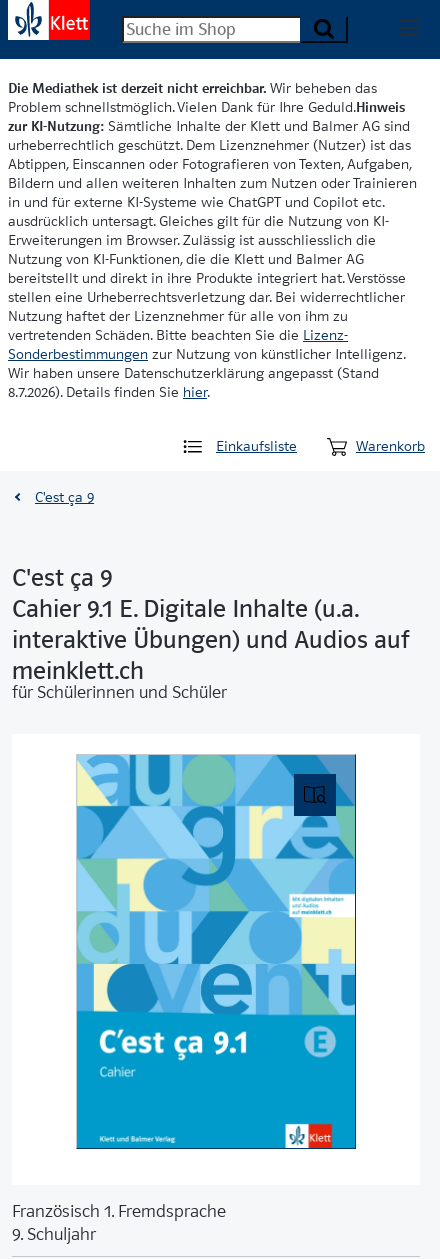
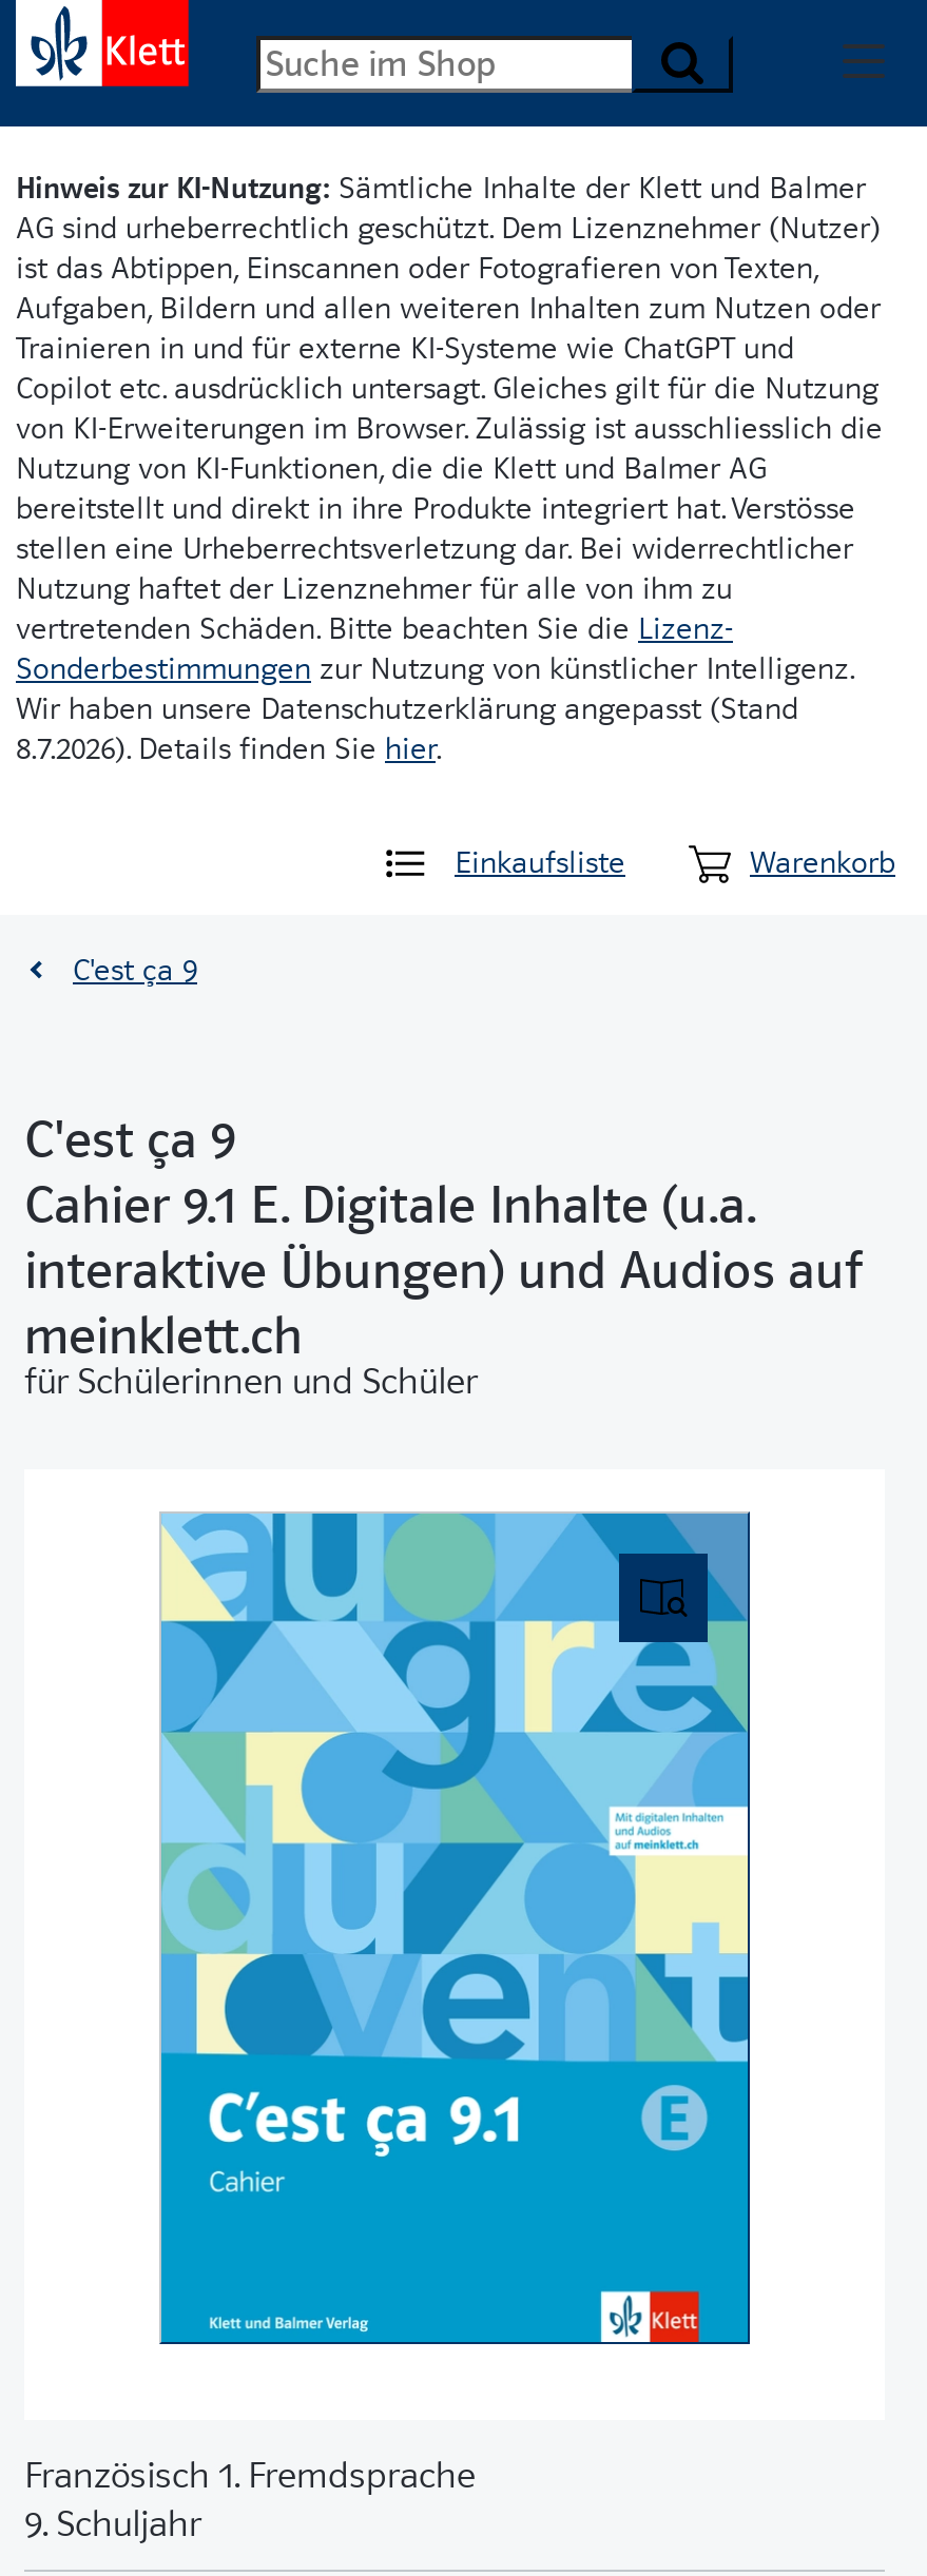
[8,79,417,249] Die Mediathek ist derzeit nicht erreichbar. Wir beheben das | Problem schnellstmöglich. Vielen Dank für Ihre Geduld.Hinweis | zur KI-Nutzung: Sämtliche Inhalte der Klett und Balmer AG sind | urheberrechtlich geschützt. Dem Lizenznehmer (Nutzer) ist das | Abtippen, Einscannen oder Fotografieren von Texten, Aufgaben, | Bildern und allen weiteren Inhalten zum Nutzen oder Trainieren | in und für externe KI-Systeme wie ChatGPT und Copilot etc. | ausdrücklich untersagt. Gleiches gilt für die Nutzung von KI- | Erweiterungen im Browser. Zulässig ist ausschliesslich die -> [16,169,883,447] Hinweis zur KI-Nutzung: Sämtliche Inhalte der Klett und Balmer | AG sind urheberrechtlich geschützt. Dem Lizenznehmer (Nutzer) | ist das Abtippen, Einscannen oder Fotografieren von Texten, | Aufgaben, Bildern und allen weiteren Inhalten zum Nutzen oder | Trainieren in und für externe KI-Systeme wie ChatGPT und | Copilot etc. ausdrücklich untersagt. Gleiches gilt für die Nutzung | von KI-Erweiterungen im Browser. Zulässig ist ausschliesslich die

